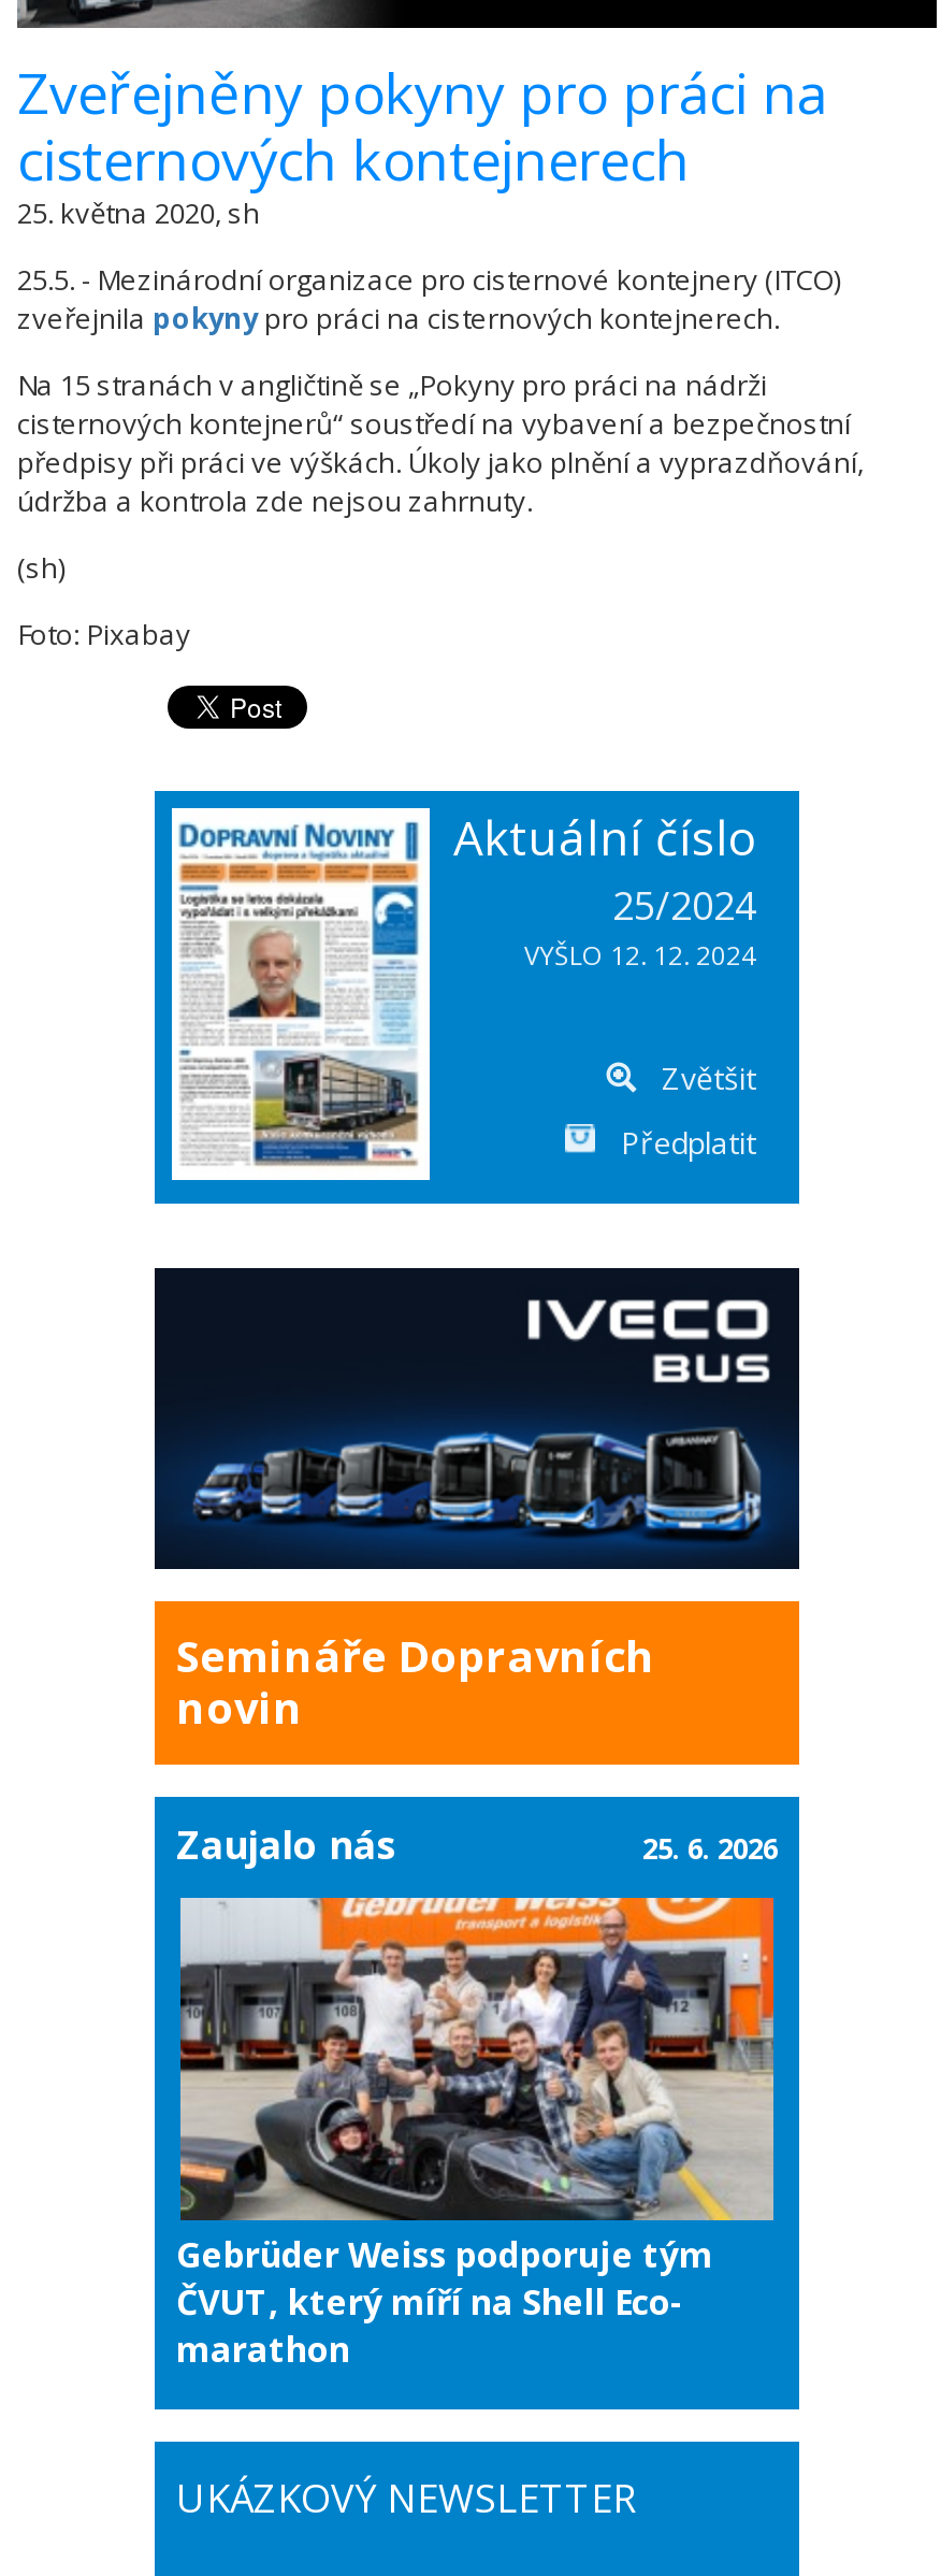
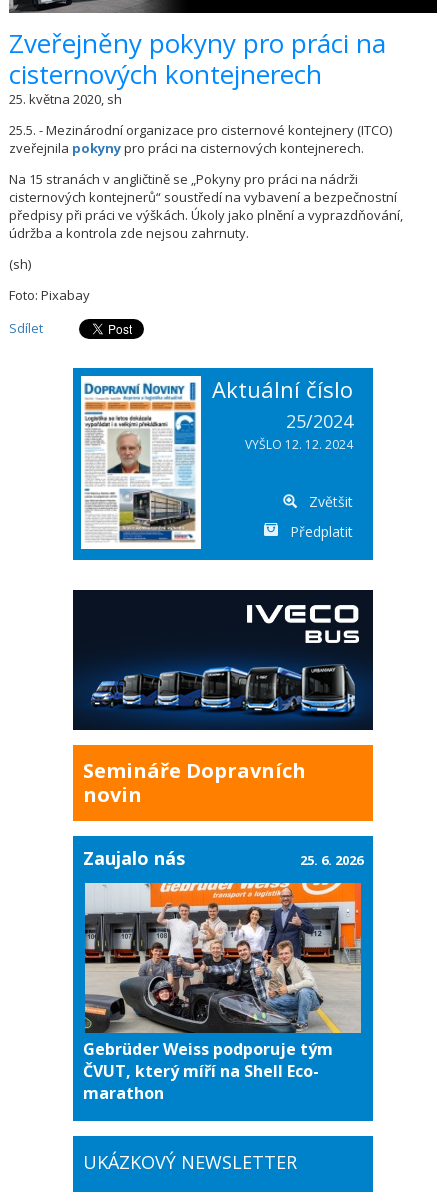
none -> [9,319,43,337] Sdílet

